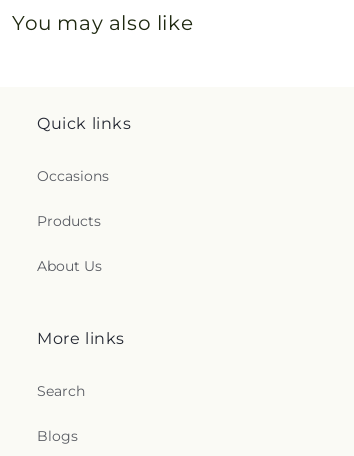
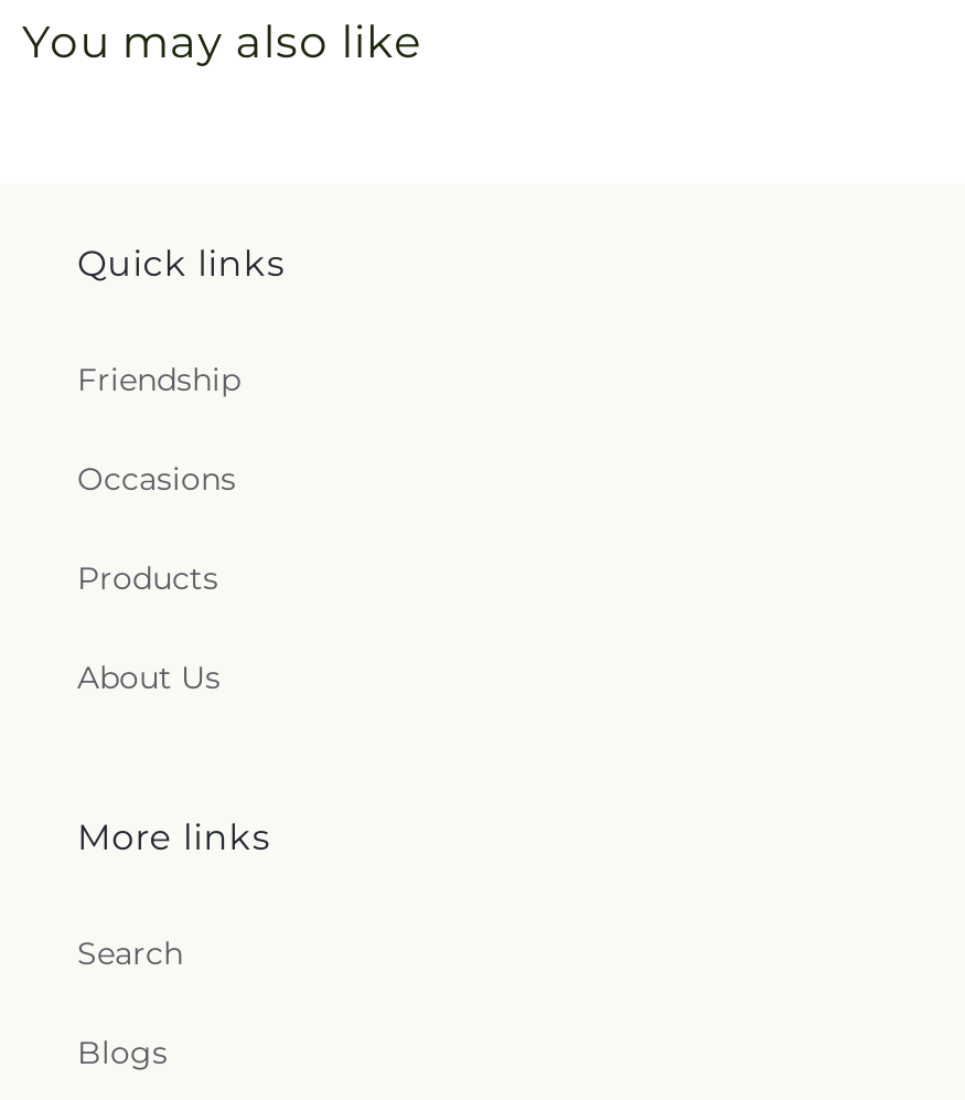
none -> [77,360,240,399] Friendship

